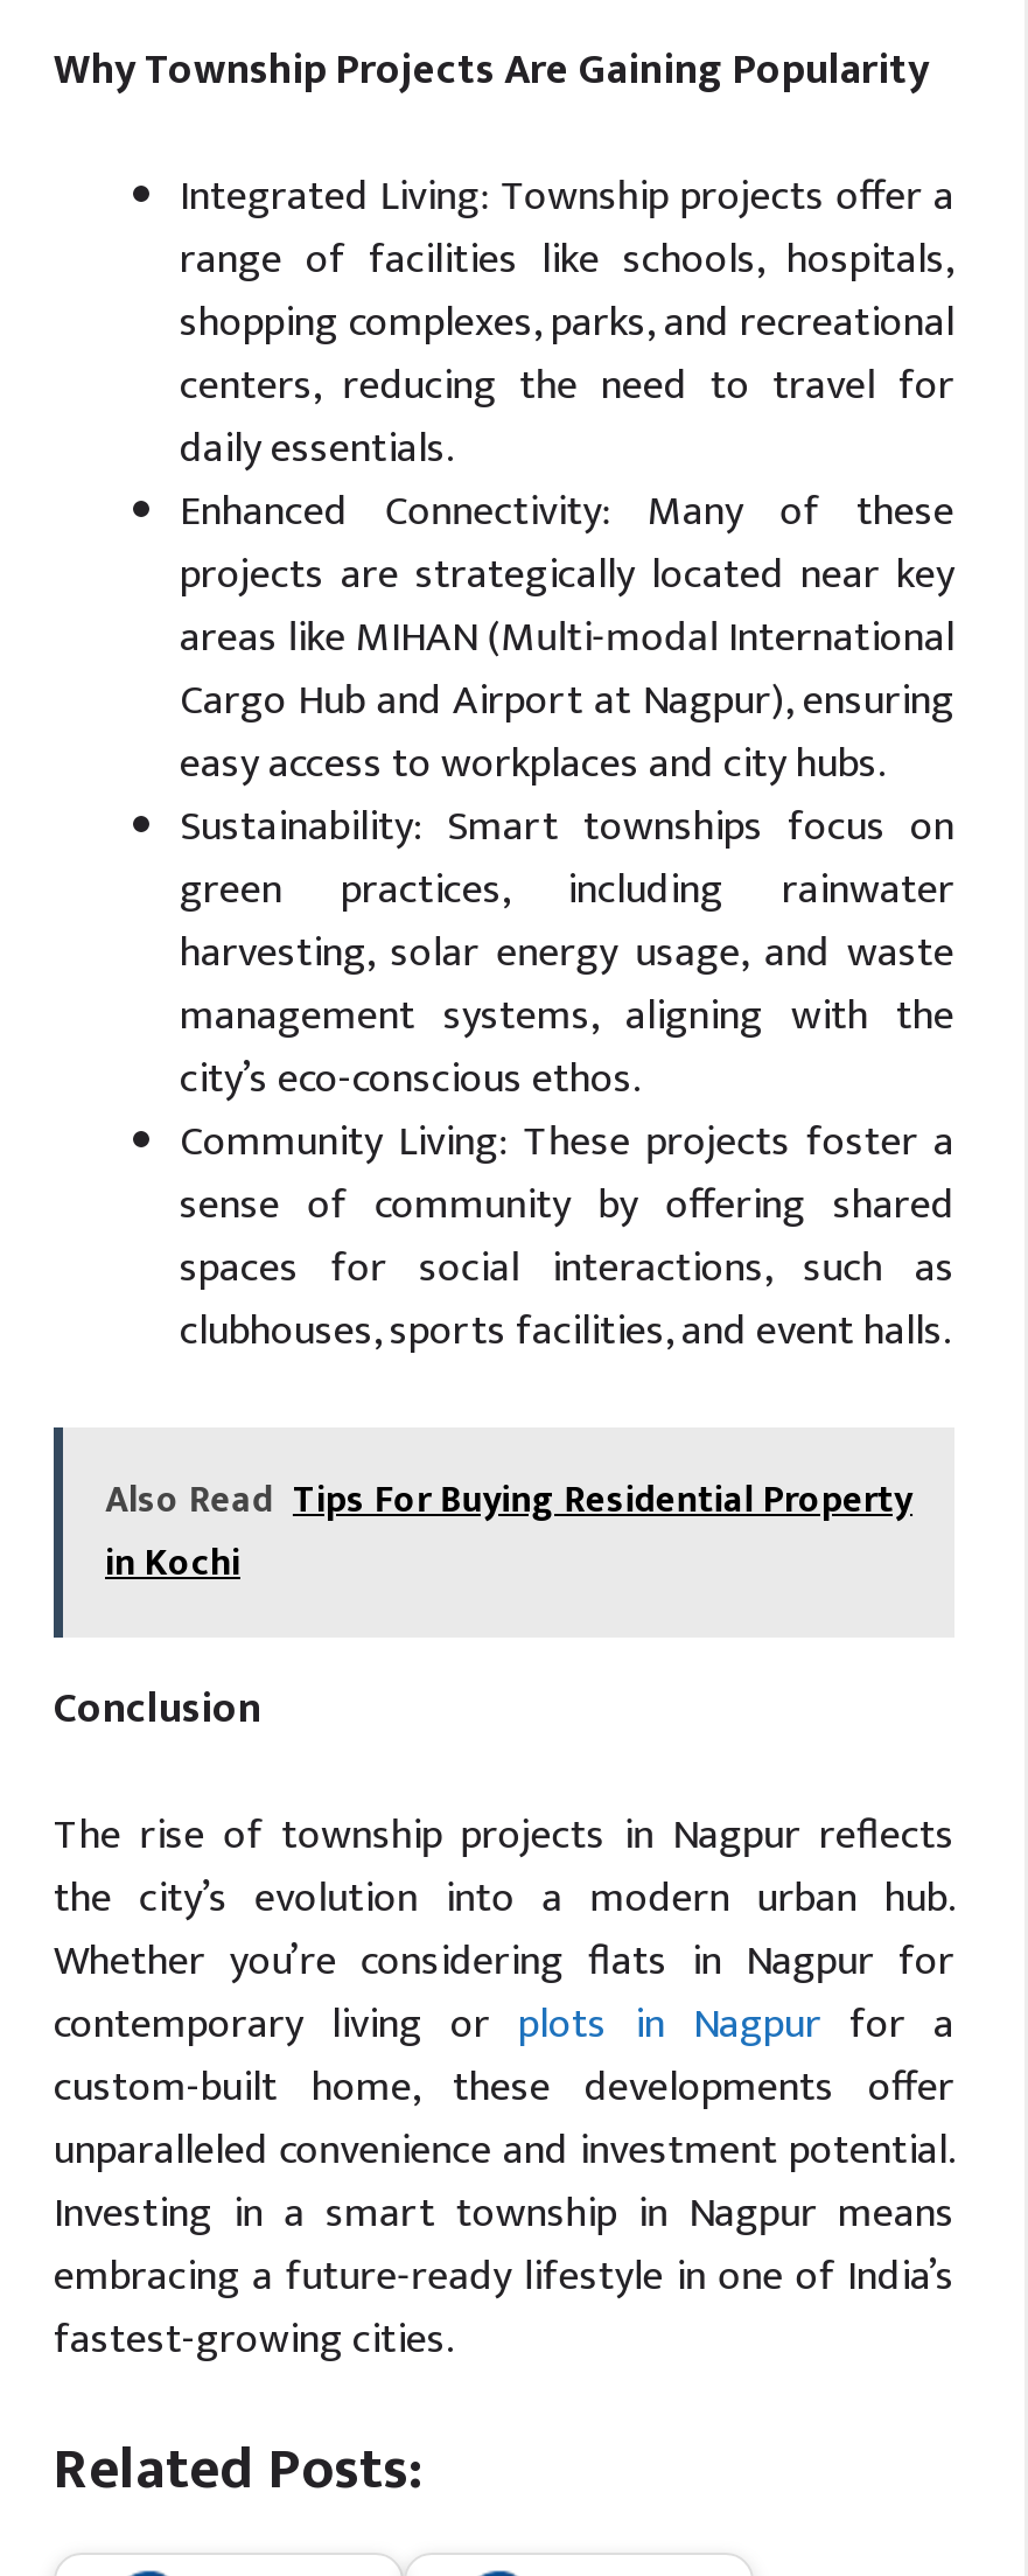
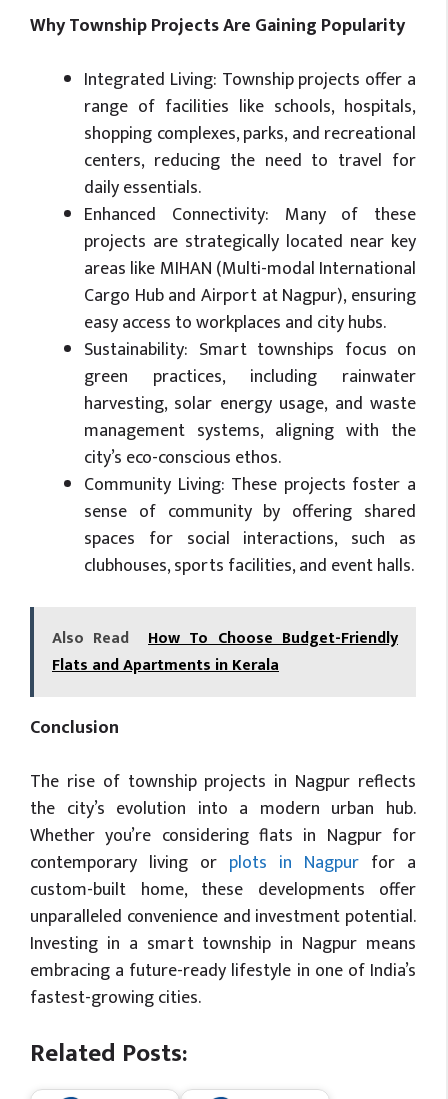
[105,1469,912,1596] Also Read Tips For Buying Residential Property | in Kochi -> [52,625,398,679] Also Read | How To Choose Budget-Friendly | Flats and Apartments in Kerala

